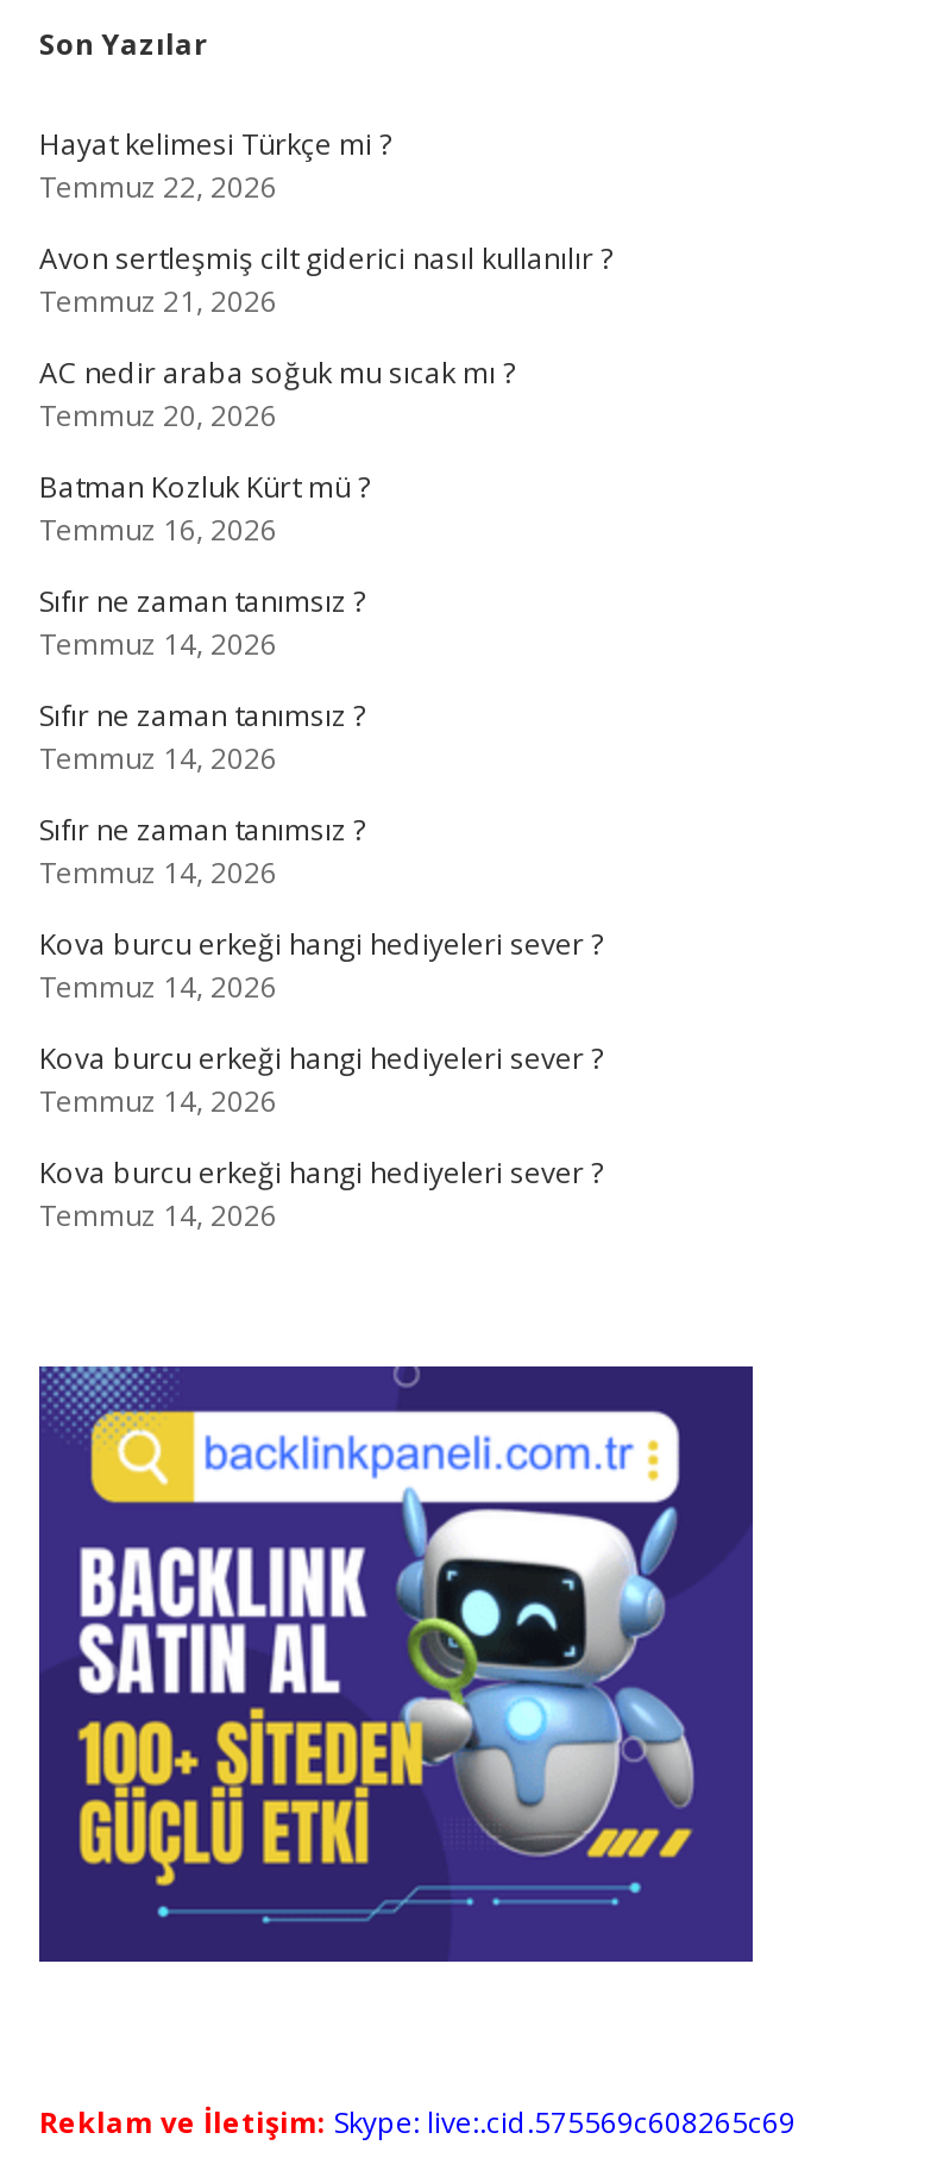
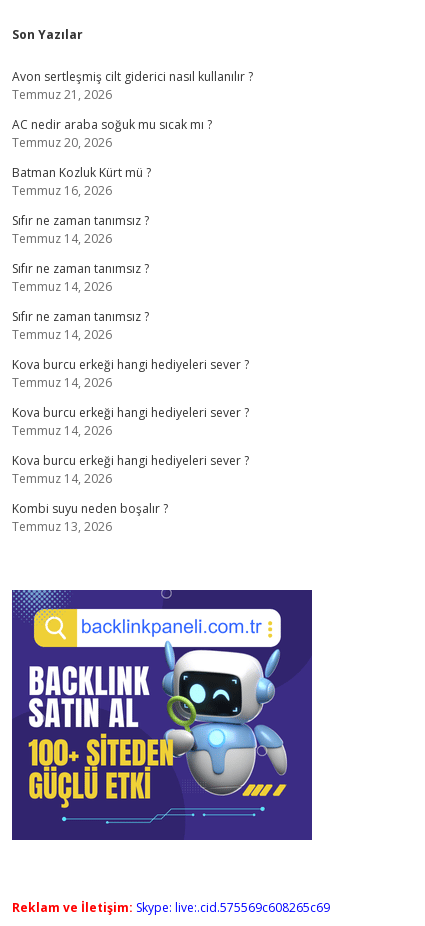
[39,124,391,207] Hayat kelimesi Türkçe mi ? | Temmuz 22, 2026 -> none
moved [39,238,612,1236] -> [12,68,253,487]: Avon sertleşmiş cilt giderici nasıl kullanılır ? | Temmuz 21, 2026 | AC nedir araba soğuk mu sıcak mı ? | ... | Kova burcu erkeği hangi hediyeleri sever ? | Temmuz 14, 2026
none -> [12,500,168,535] Kombi suyu neden boşalır ? | Temmuz 13, 2026

